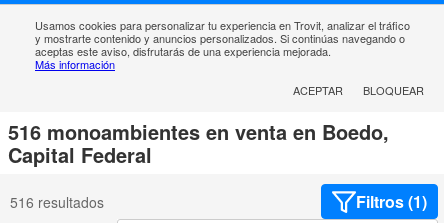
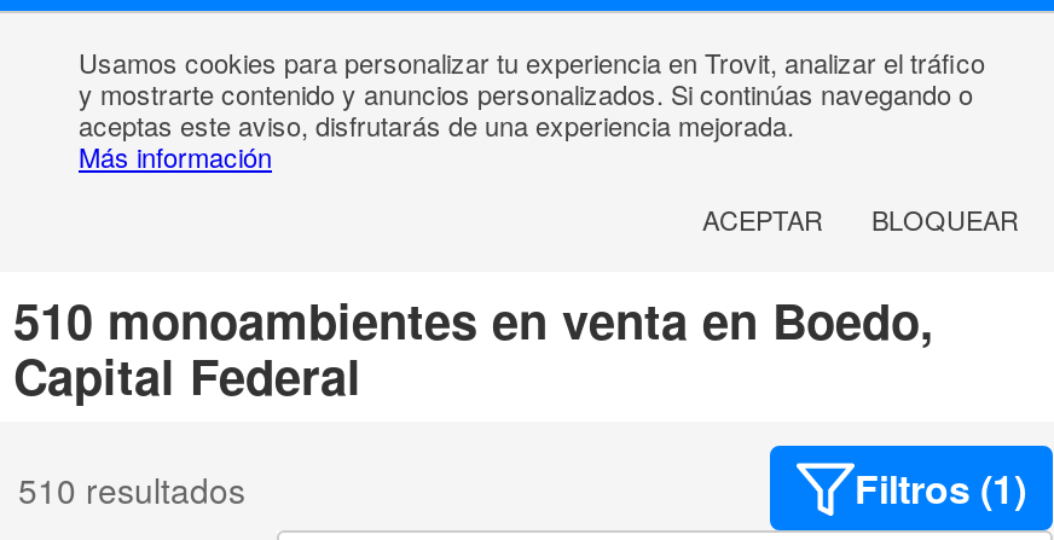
[8,117,389,146] 516 monoambientes en venta en Boedo, -> [13,285,934,355] 510 monoambientes en venta en Boedo,
[10,192,104,212] 516 resultados -> [18,465,245,513] 510 resultados

